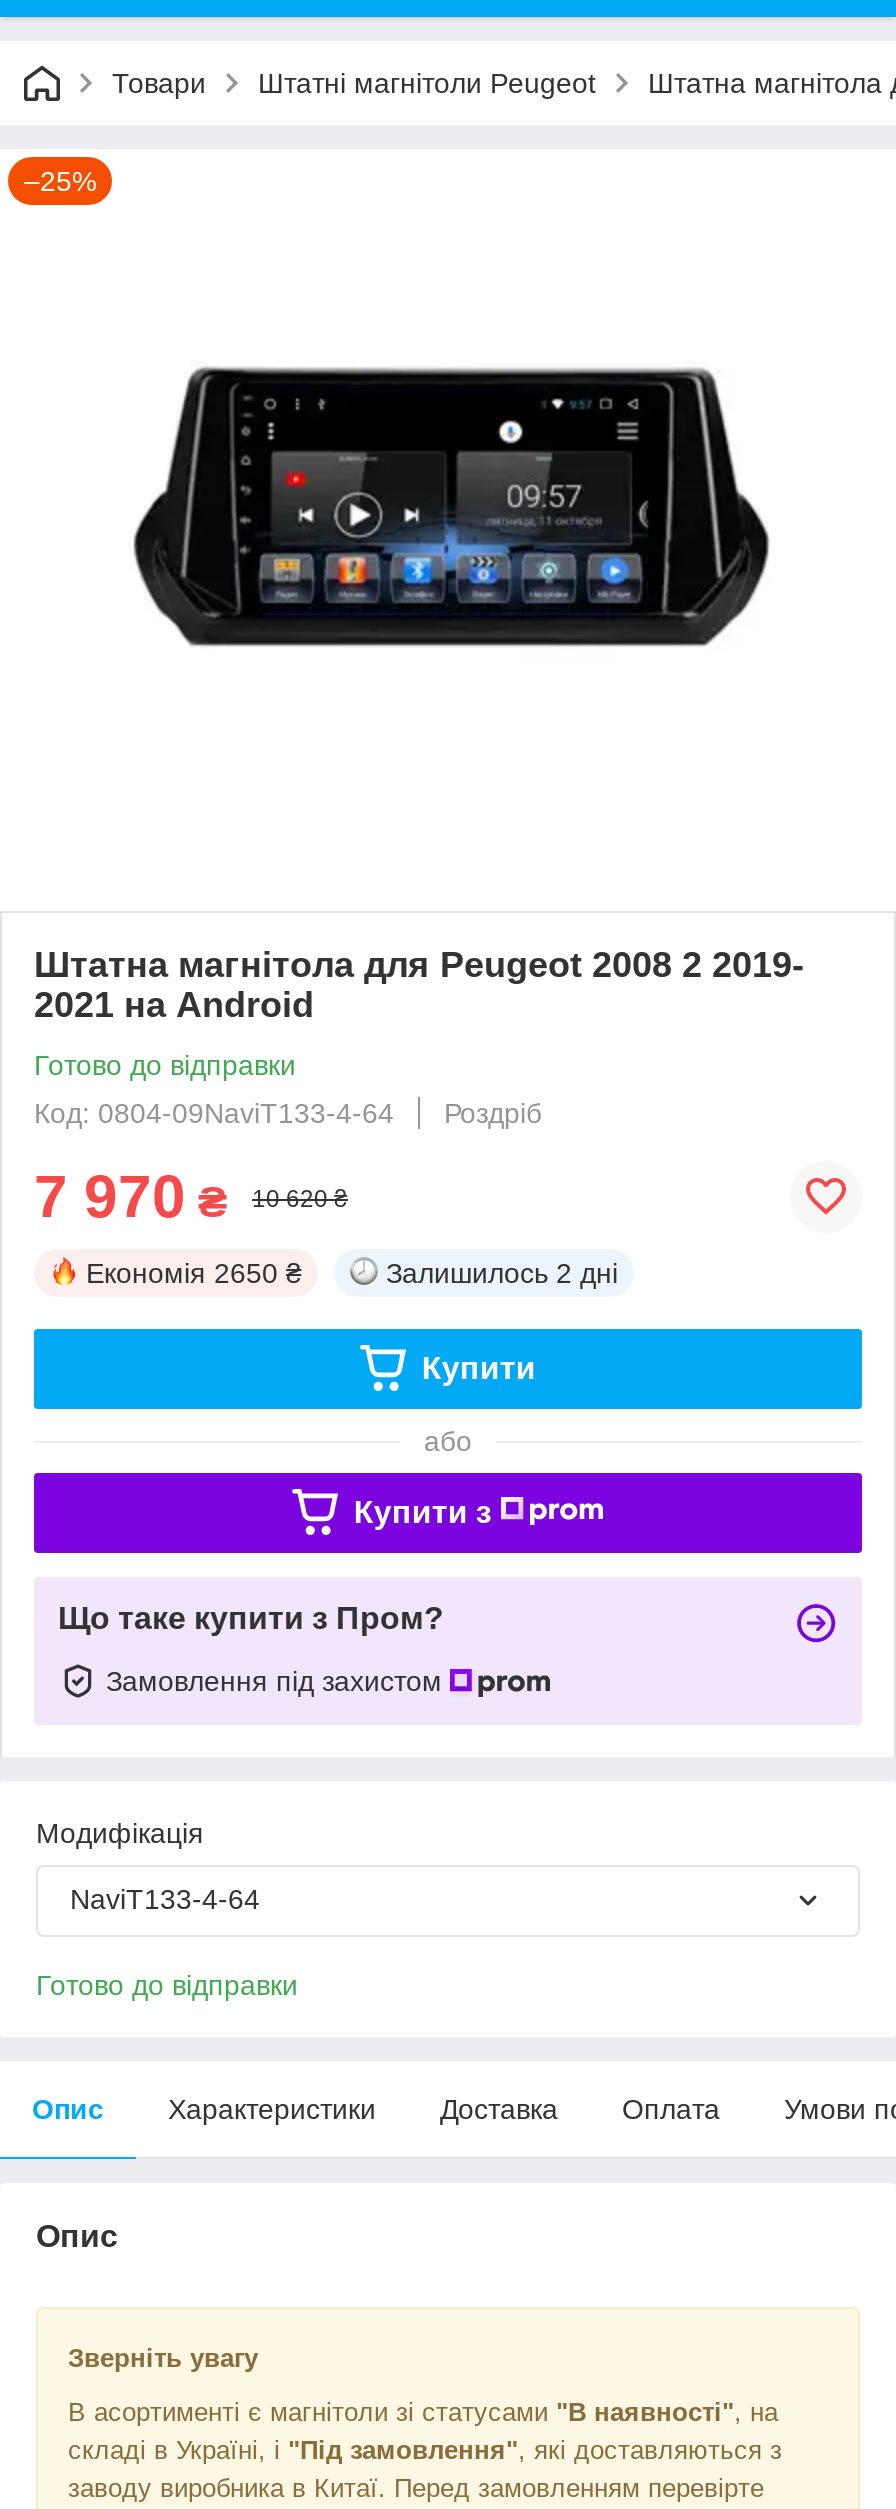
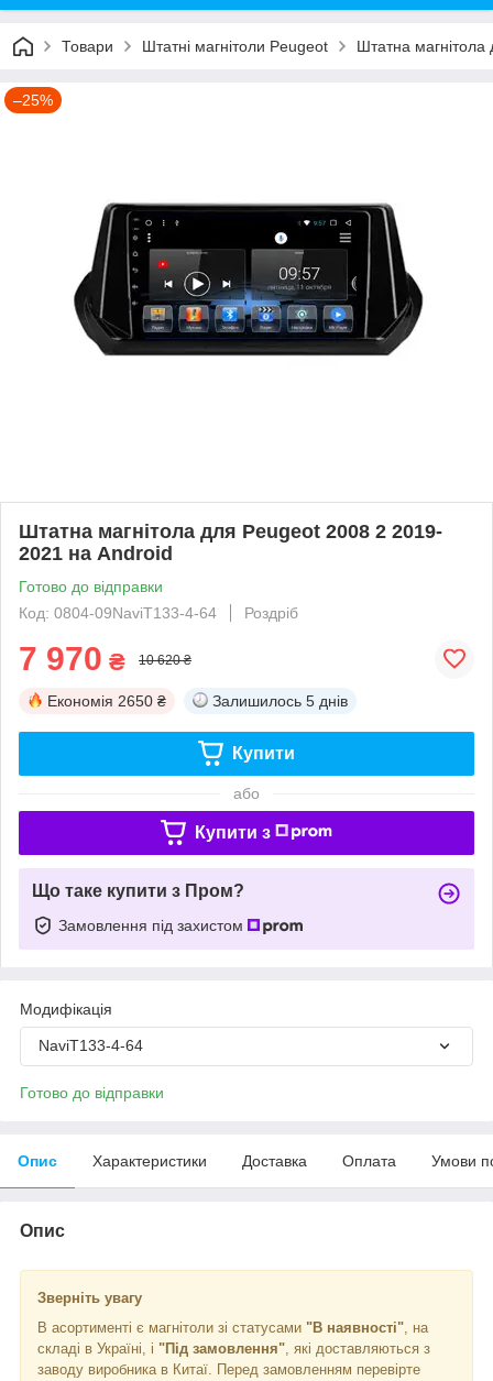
[386,1257,618,1289] Залишилось 2 дні -> [212,692,348,710] Залишилось 5 днів

